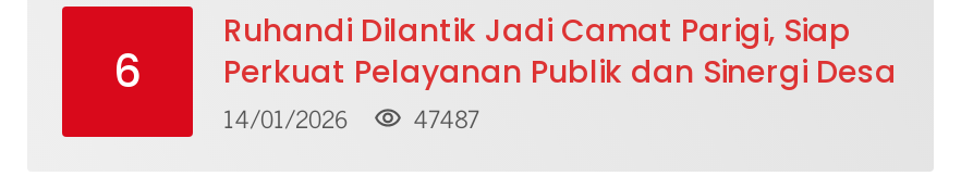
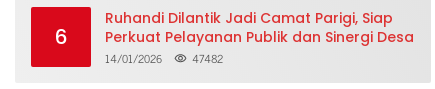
[223,99,478,138] 14/01/2026 47487 -> [105,49,223,67] 14/01/2026 47482

